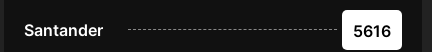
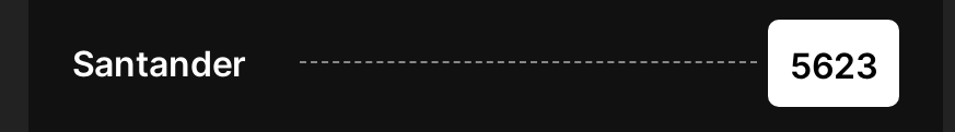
[353,21,391,41] 5616 -> [790,43,877,87] 5623

